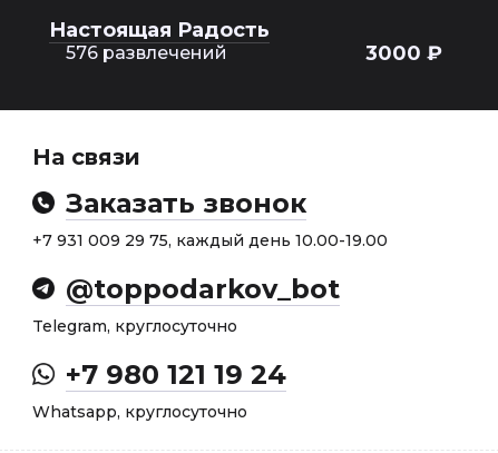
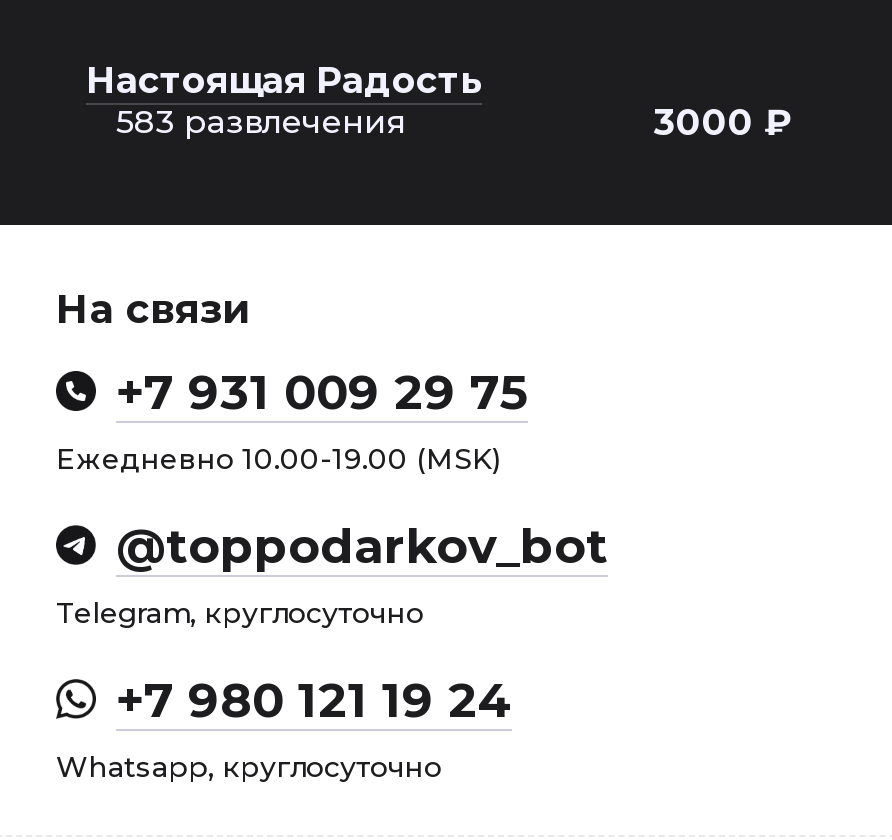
[66,42,227,63] 576 развлечений -> [116,103,406,141] 583 развлечения
[32,187,388,250] Заказать звонок | +7 931 009 29 75, каждый день 10.00-19.00 -> [56,363,528,477] +7 931 009 29 75 | Ежедневно 10.00-19.00 (MSK)

